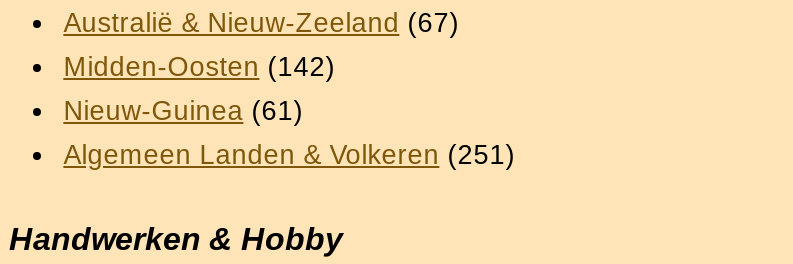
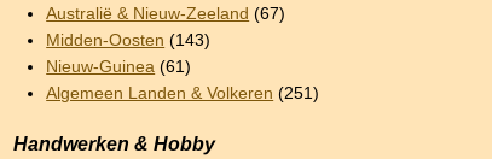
[63,51,335,81] Midden-Oosten (142) -> [46,31,211,49] Midden-Oosten (143)

